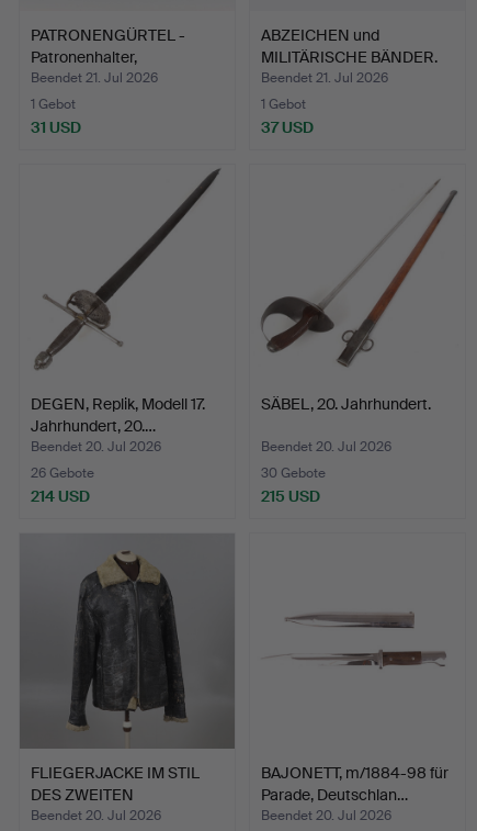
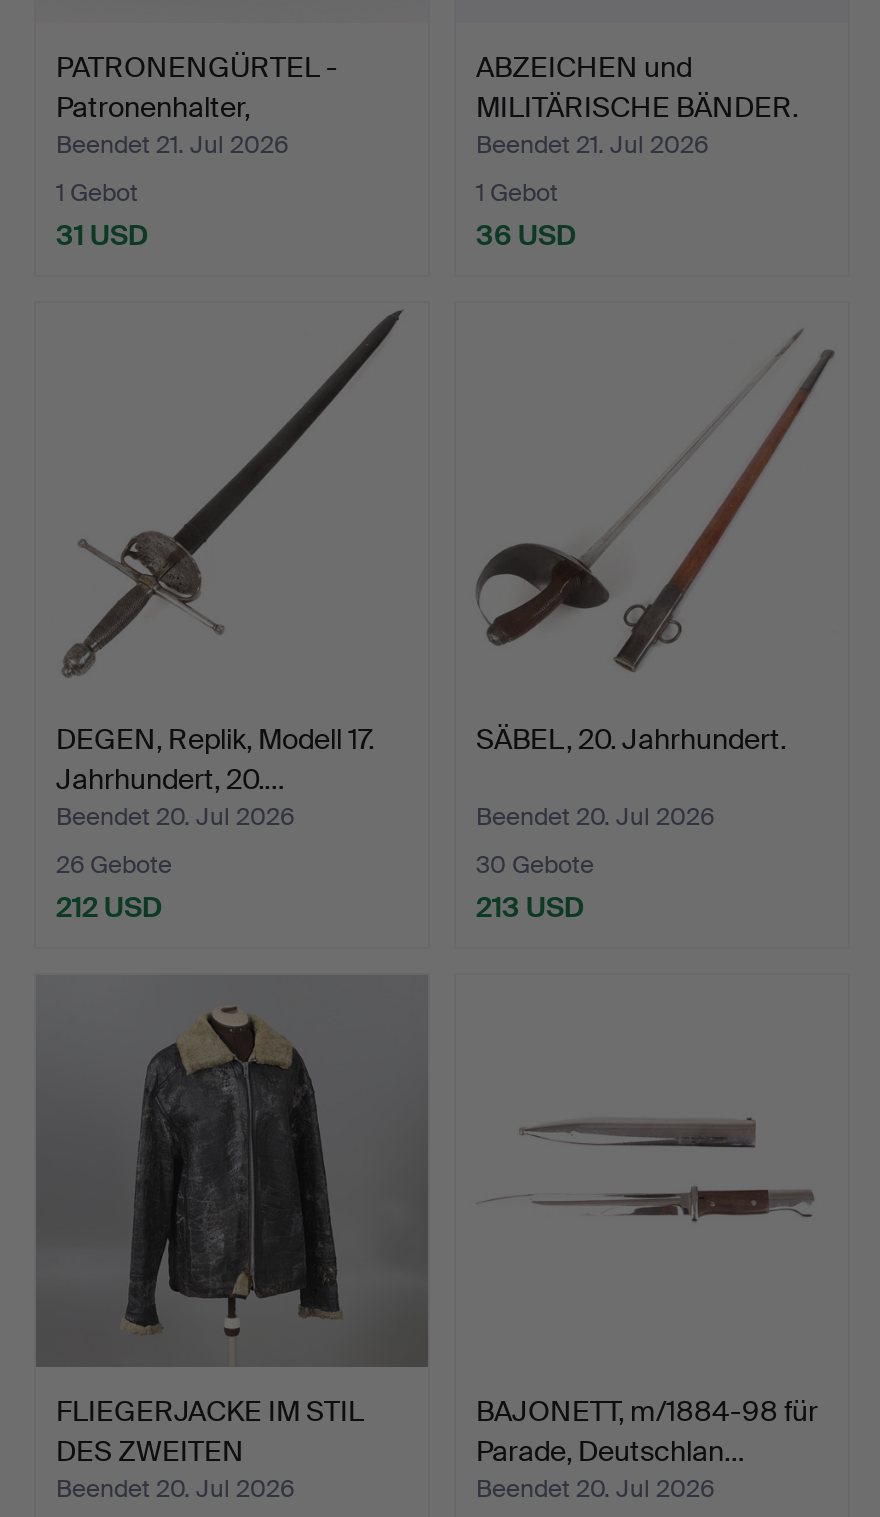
[261,117,314,137] 37 USD -> [476,216,576,252] 36 USD
[31,486,90,506] 214 USD -> [56,888,162,924] 212 USD
[261,486,320,506] 215 USD -> [476,888,584,924] 213 USD

